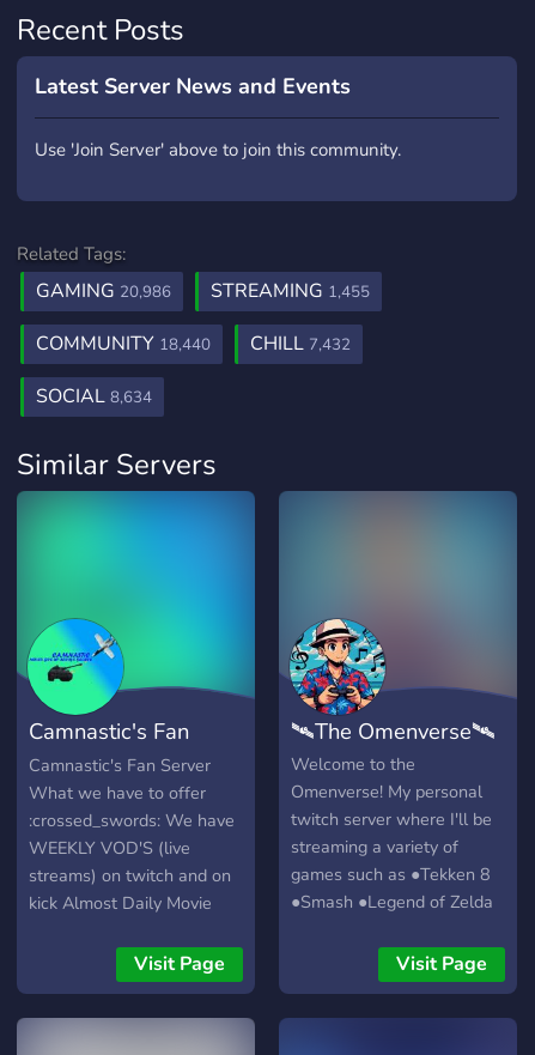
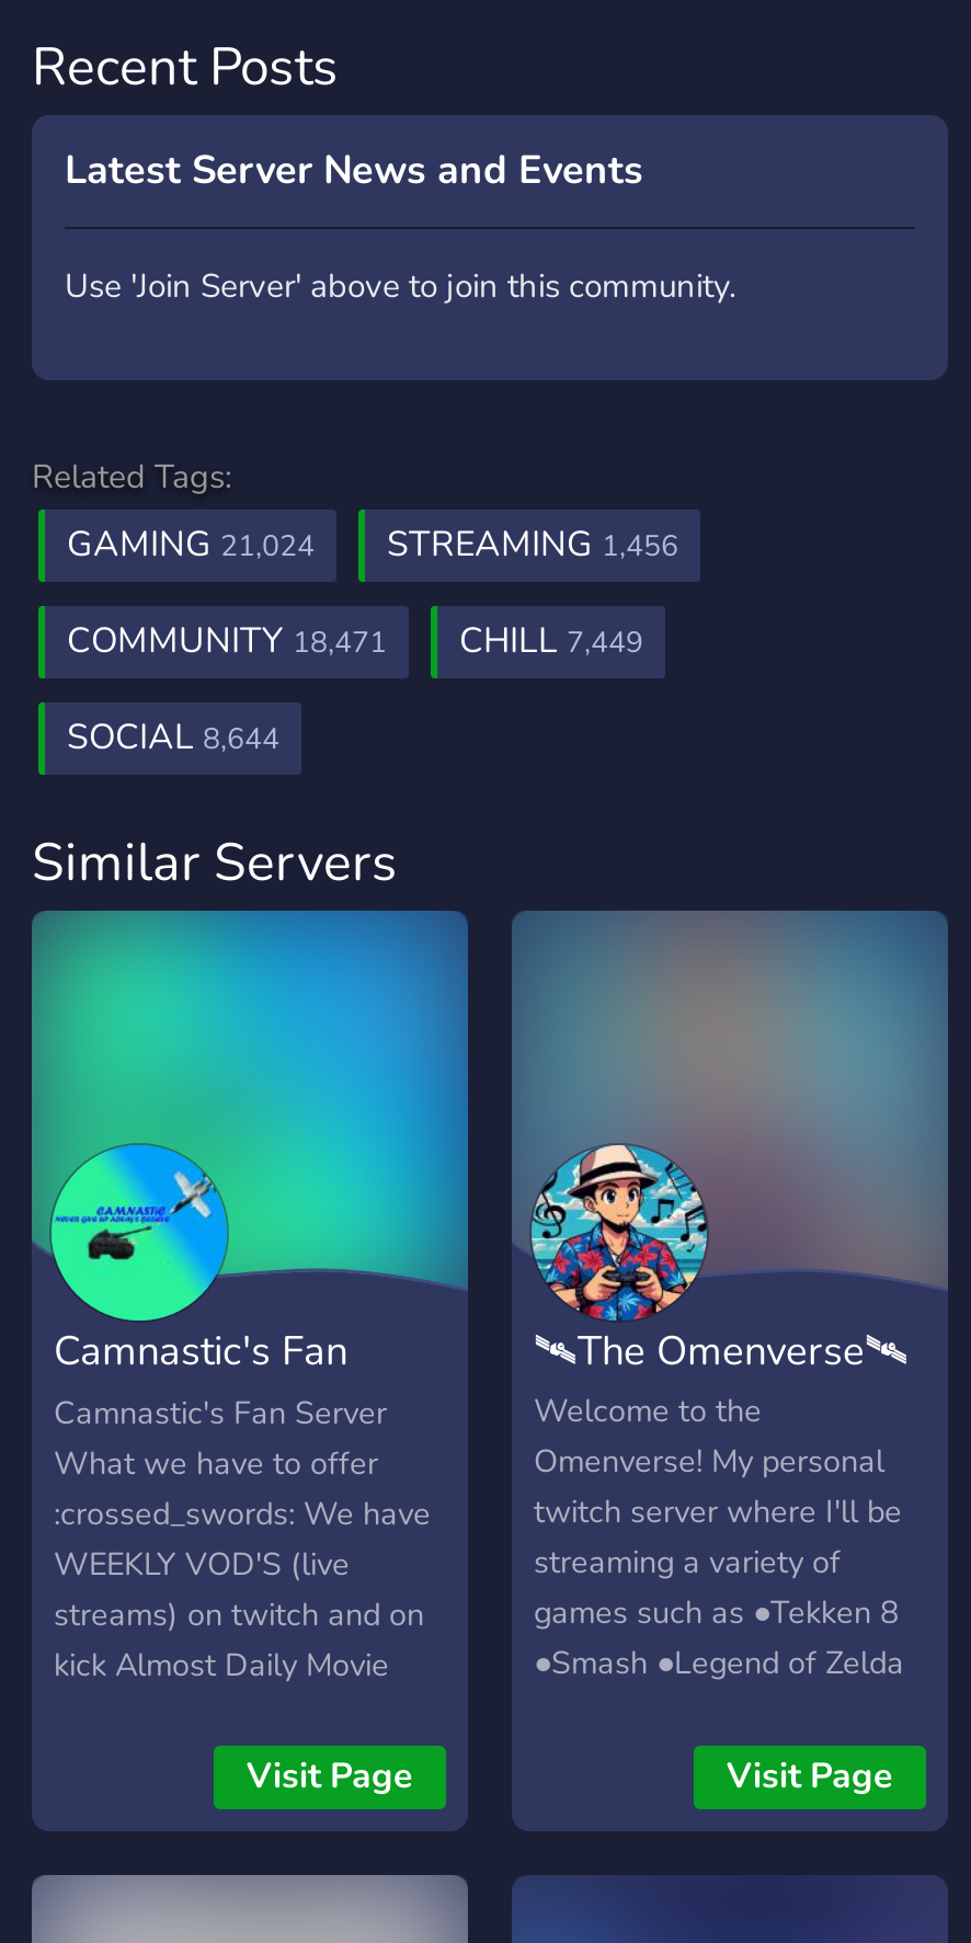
[36,278,171,304] GAMING 20,986 -> [67,521,315,569] GAMING 21,024
[211,278,370,304] STREAMING 1,455 -> [387,521,678,569] STREAMING 1,456
[36,331,211,357] COMMUNITY 18,440 -> [67,617,387,665] COMMUNITY 18,471
[250,331,351,357] CHILL 7,432 -> [459,617,643,665] CHILL 7,449
[36,383,152,410] SOCIAL 8,634 -> [67,713,279,762] SOCIAL 8,644

